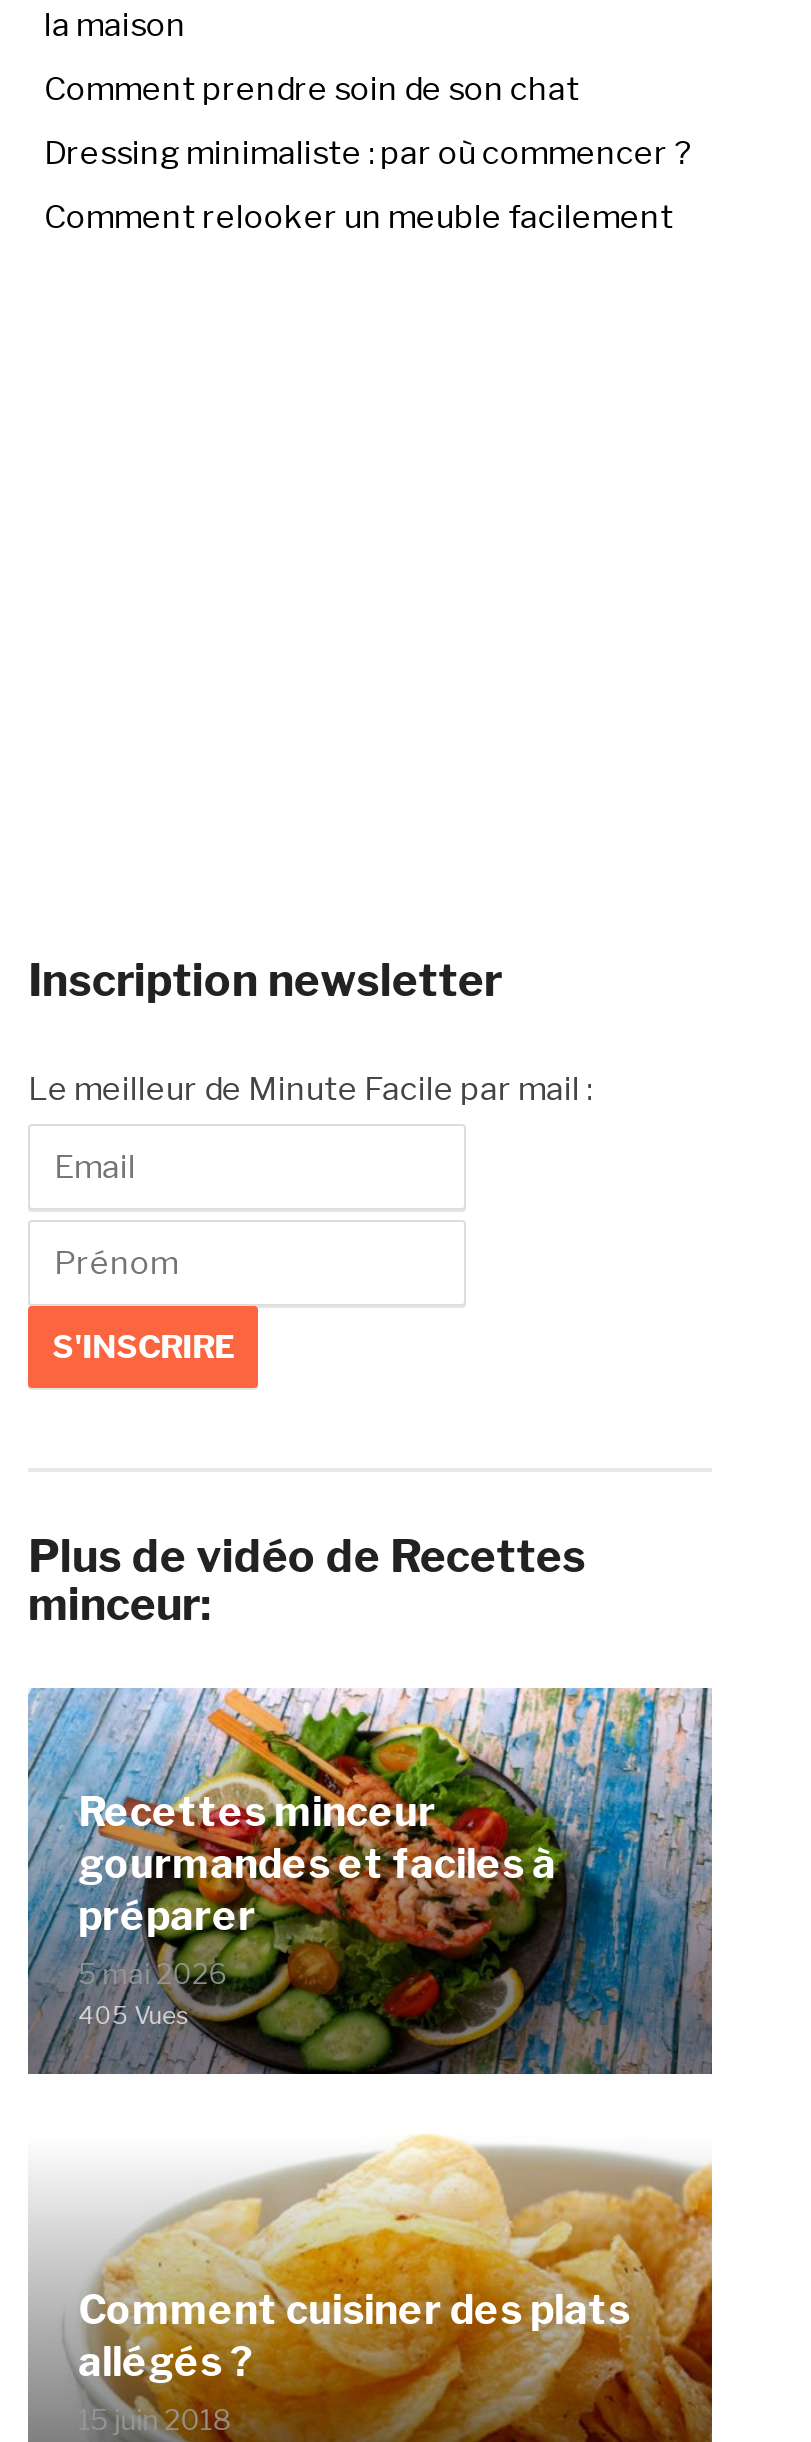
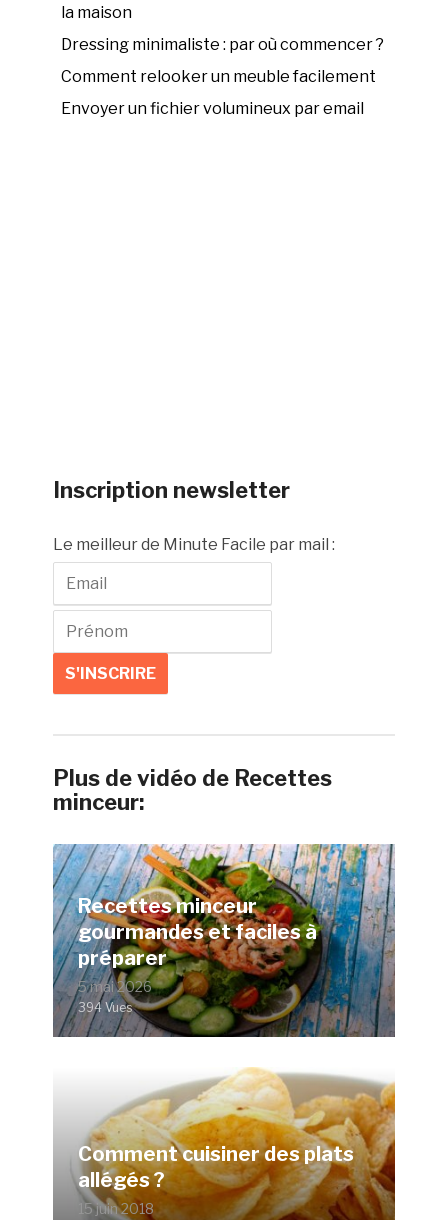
[44,71,580,109] Comment prendre soin de son chat -> none
moved [44,135,690,237] -> [61,35,384,86]: Dressing minimaliste : par où commencer ? | Comment relooker un meuble facilement
none -> [61,99,364,118] Envoyer un fichier volumineux par email
[78,2000,188,2030] 405 Vues -> [78,999,132,1014] 394 Vues

